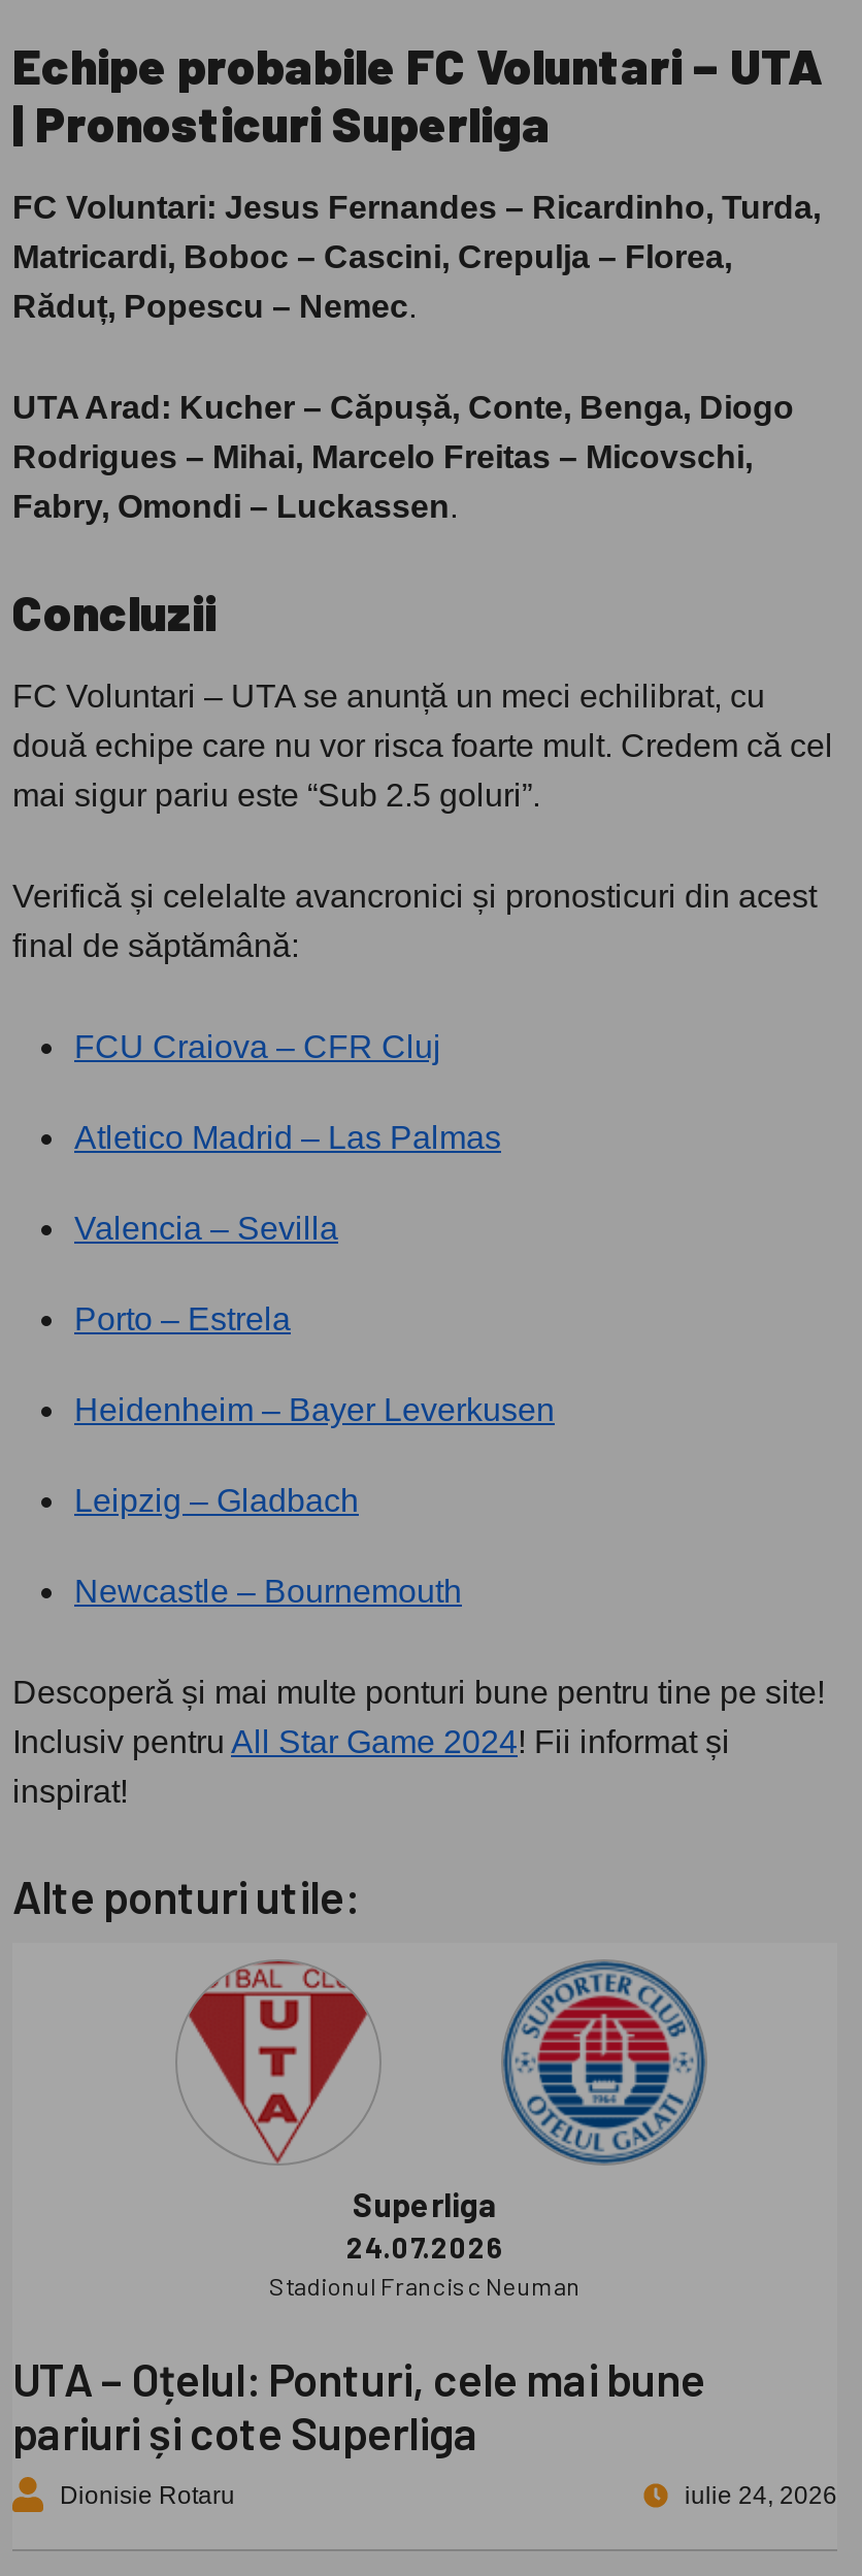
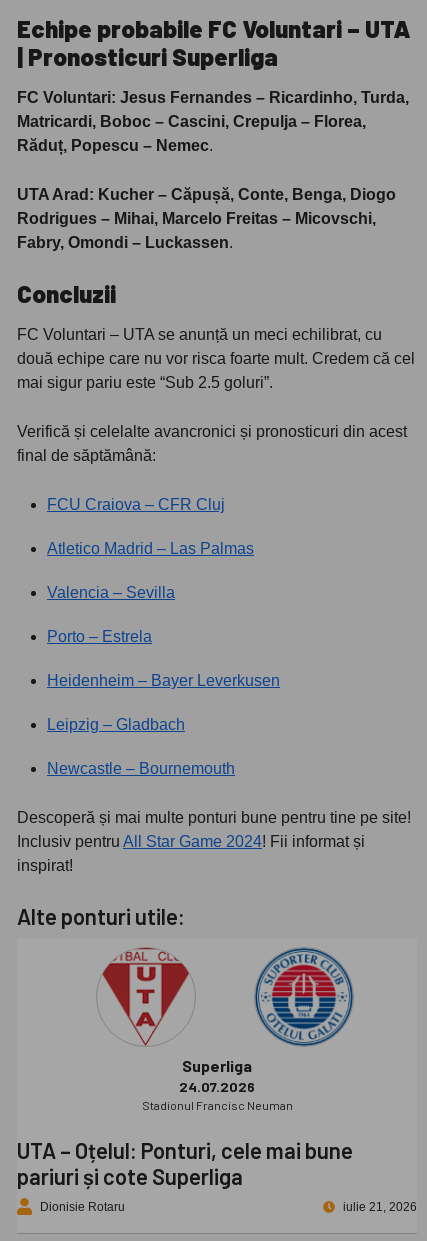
[678,2480,837,2509] iulie 24, 2026 -> [340,1199,417,1213] iulie 21, 2026

